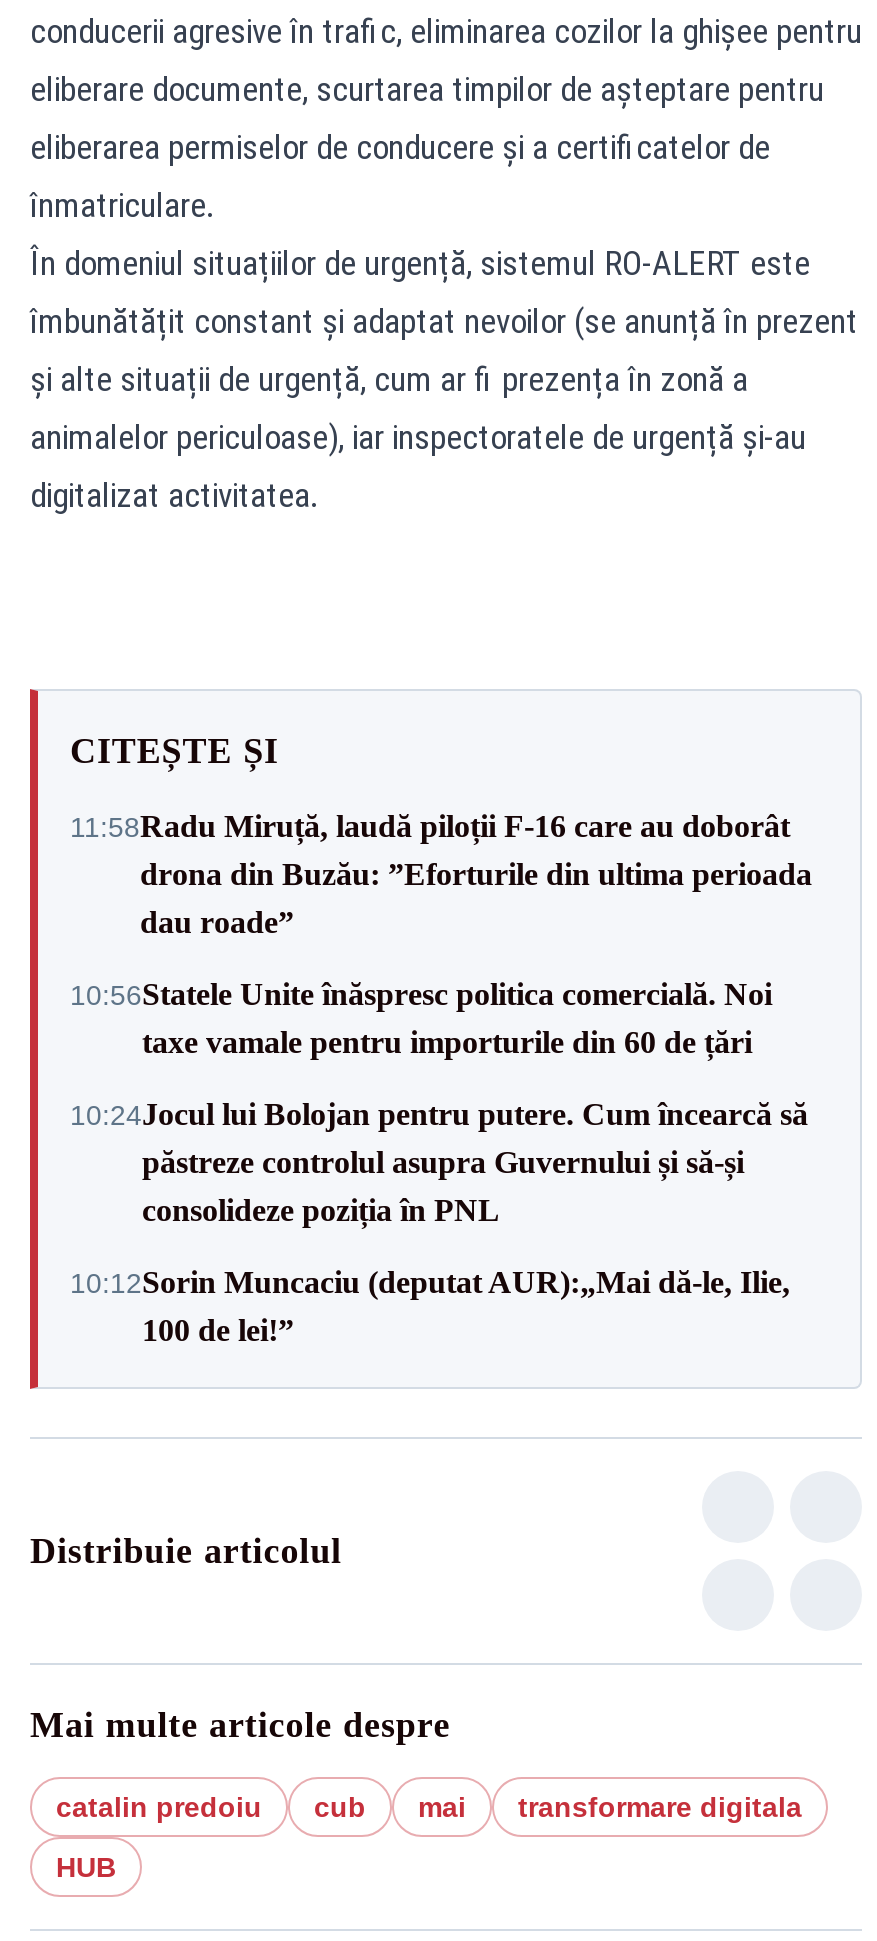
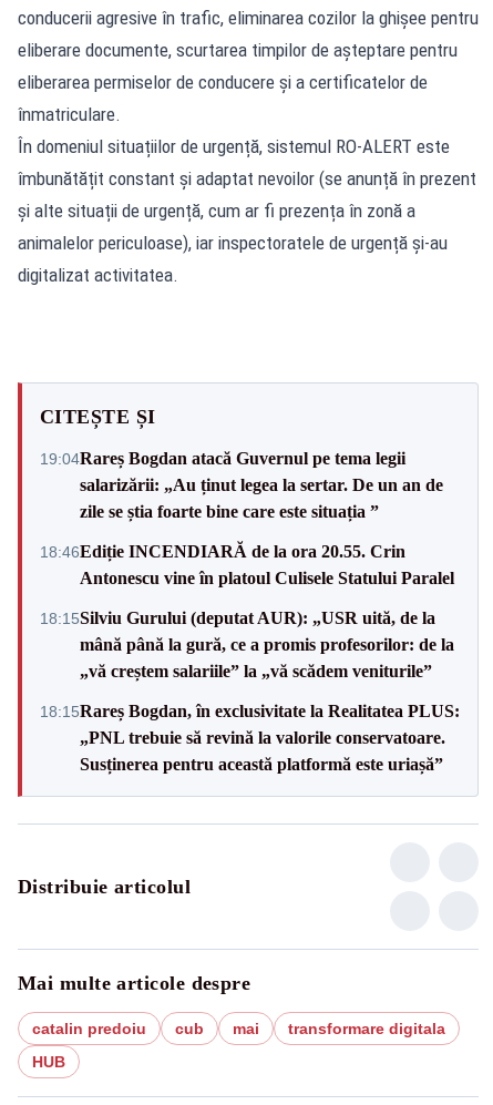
[70,809,812,939] 11:58Radu Miruță, laudă piloții F-16 care au doborât | drona din Buzău: ”Eforturile din ultima perioada | dau roade” -> [40,448,443,520] 19:04Rareș Bogdan atacă Guvernul pe tema legii | salarizării: „Au ținut legea la sertar. De un an de | zile se știa foarte bine care este situația ”
[70,977,772,1059] 10:56Statele Unite înăspresc politica comercială. Noi | taxe vamale pentru importurile din 60 de țări -> [40,541,454,587] 18:46Ediție INCENDIARĂ de la ora 20.55. Crin | Antonescu vine în platoul Culisele Statului Paralel
[70,1097,808,1227] 10:24Jocul lui Bolojan pentru putere. Cum încearcă să | păstreze controlul asupra Guvernului și să-și | consolideze poziția în PNL -> [40,608,454,680] 18:15Silviu Gurului (deputat AUR): „USR uită, de la | mână până la gură, ce a promis profesorilor: de la | „vă creștem salariile” la „vă scădem veniturile”
[70,1265,790,1347] 10:12Sorin Muncaciu (deputat AUR):„Mai dă-le, Ilie, | 100 de lei!” -> [40,701,460,773] 18:15Rareș Bogdan, în exclusivitate la Realitatea PLUS: | „PNL trebuie să revină la valorile conservatoare. | Susținerea pentru această platformă este uriașă”

